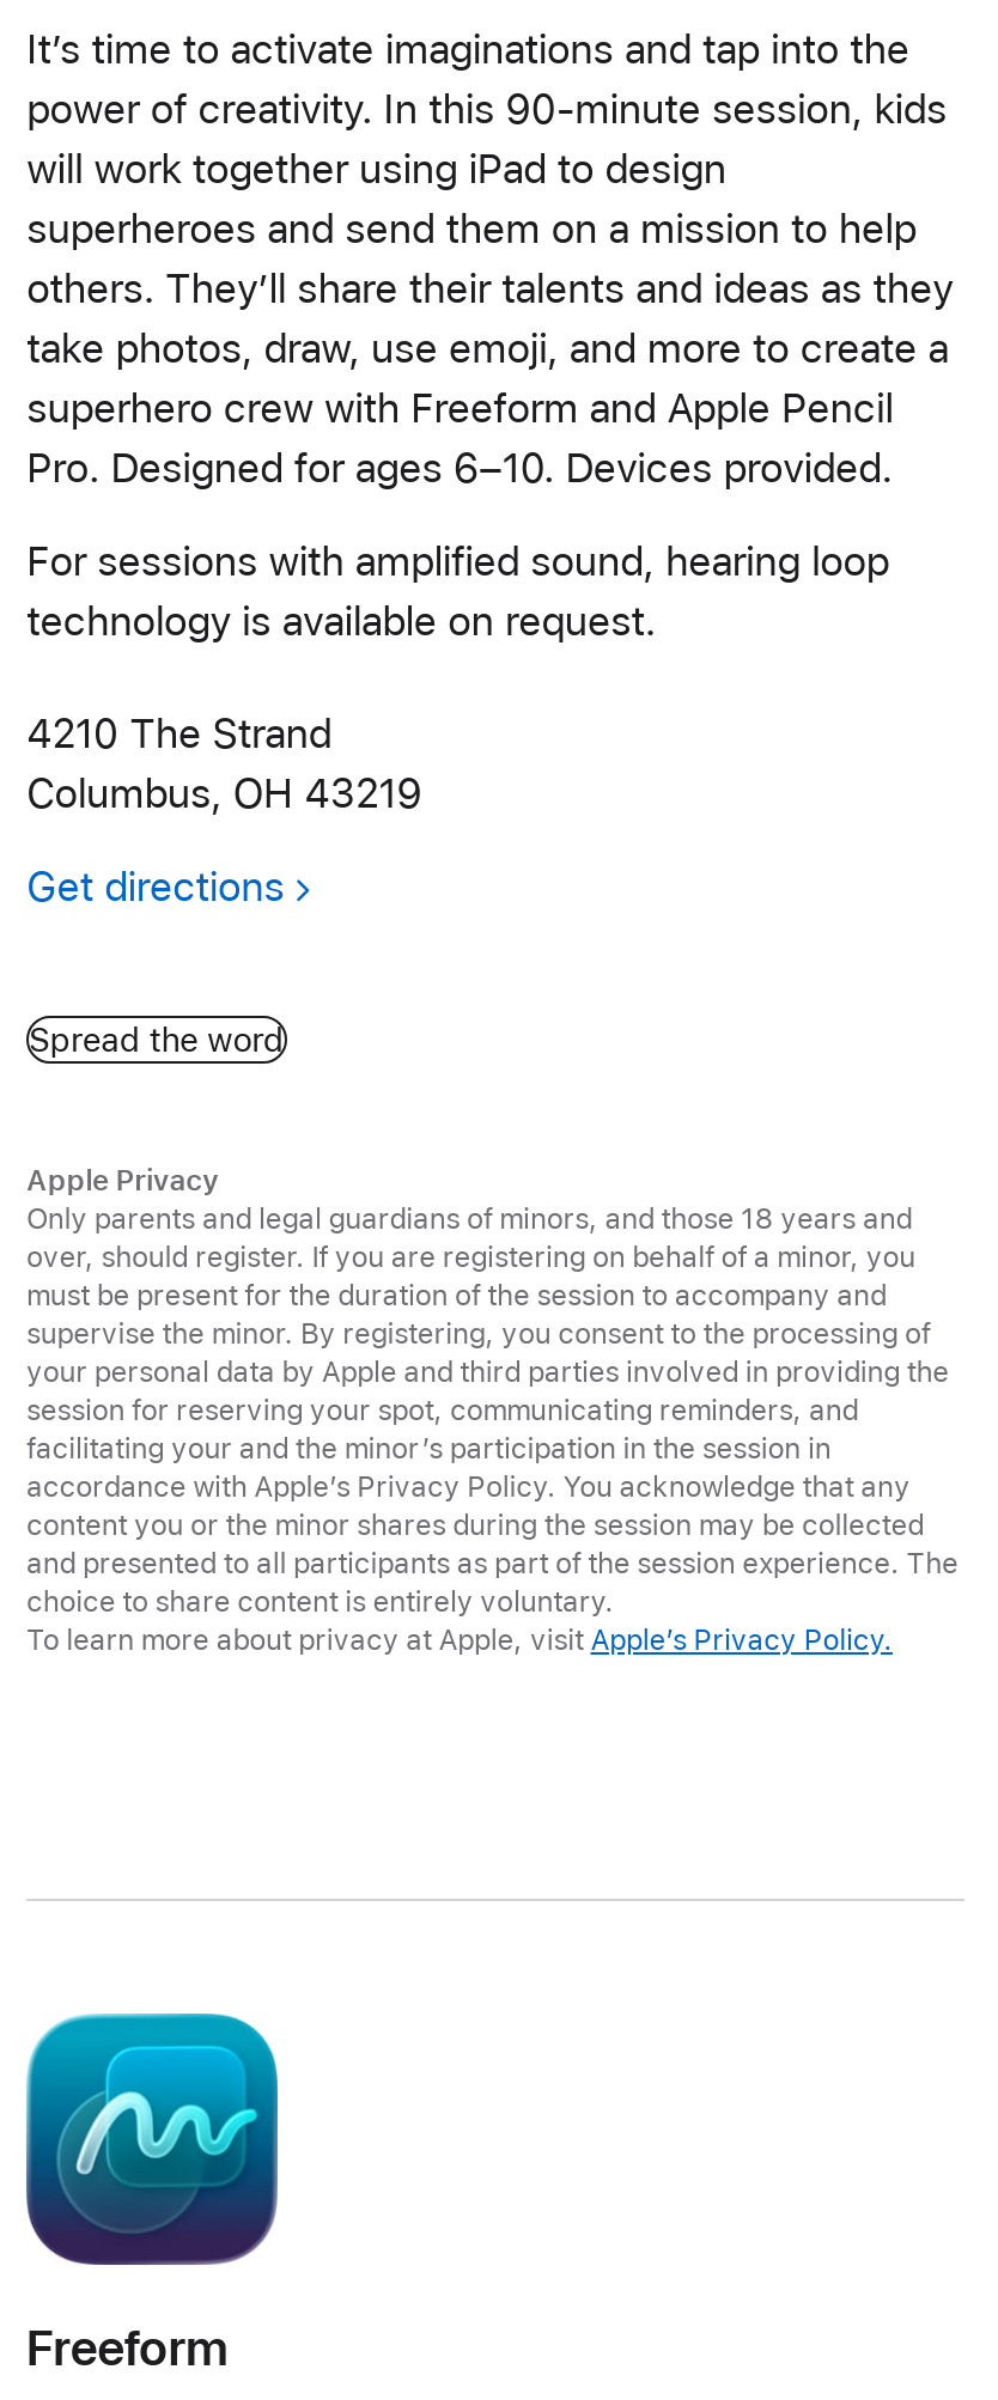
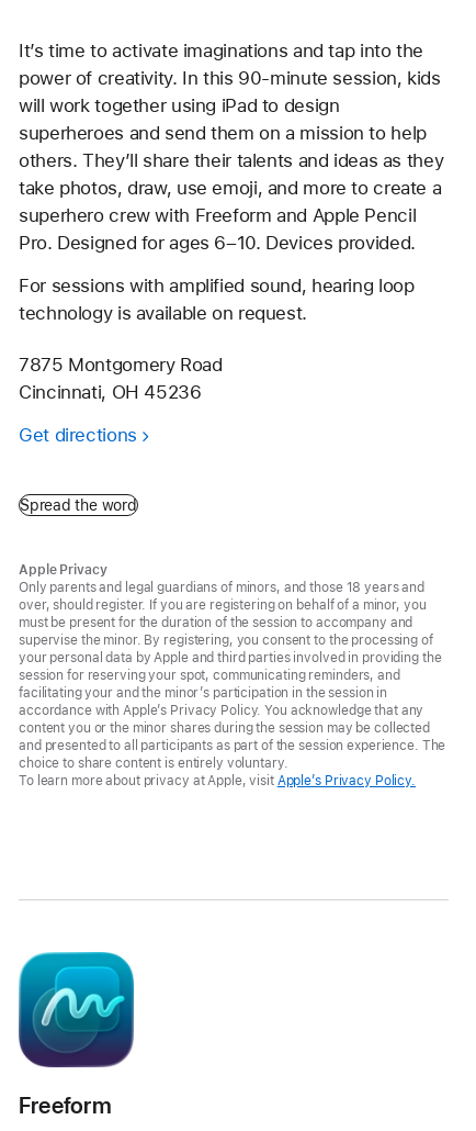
[26,709,422,817] 4210 The Strand | Columbus, OH 43219 -> [19,353,222,403] 7875 Montgomery Road | Cincinnati, OH 45236

